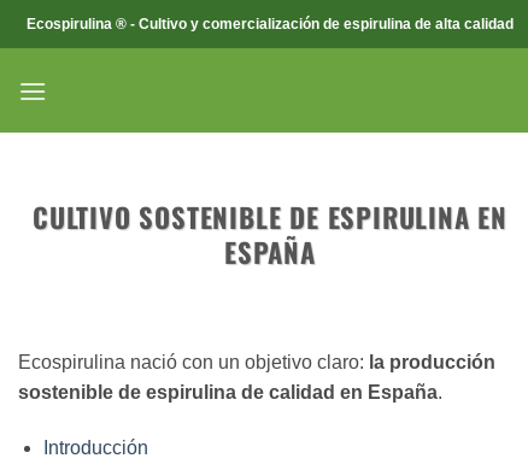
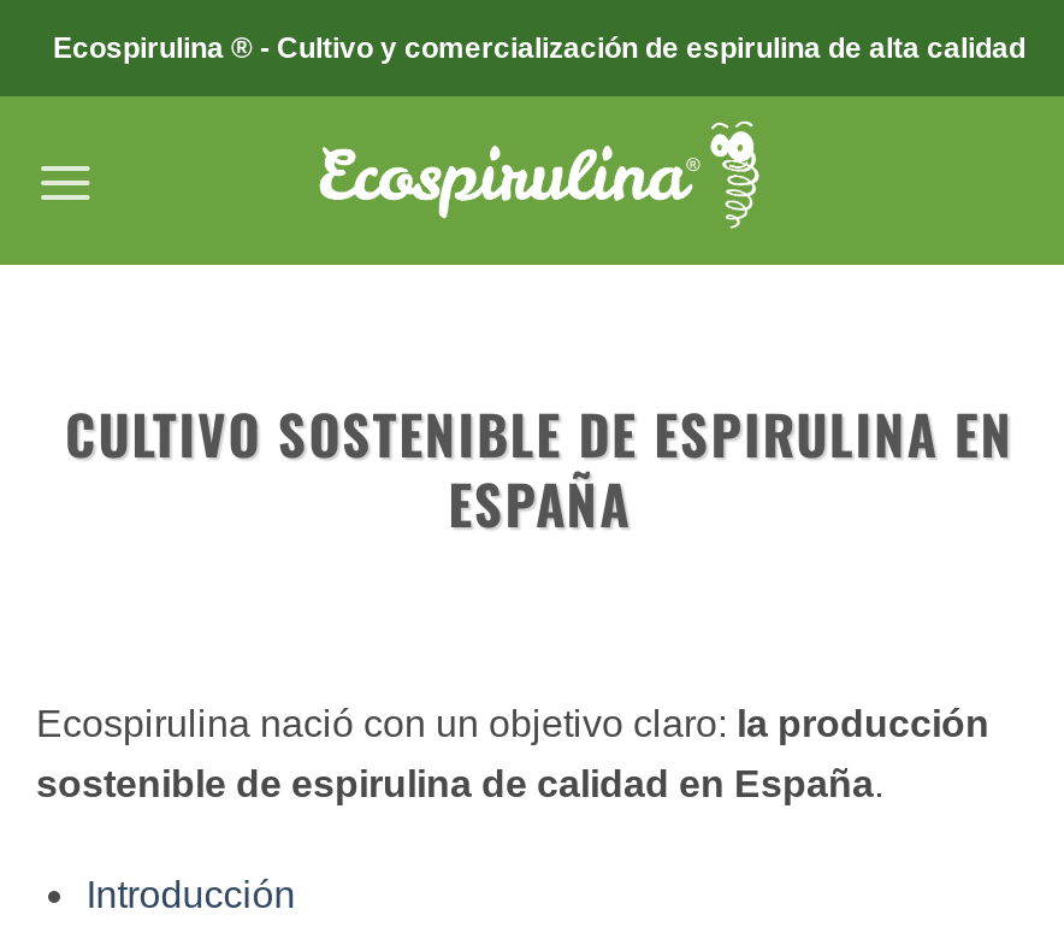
none -> [318,118,761,229] [image]

